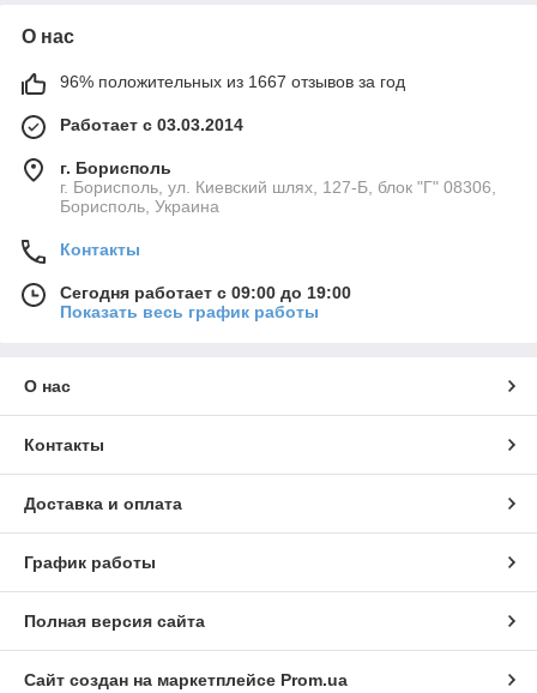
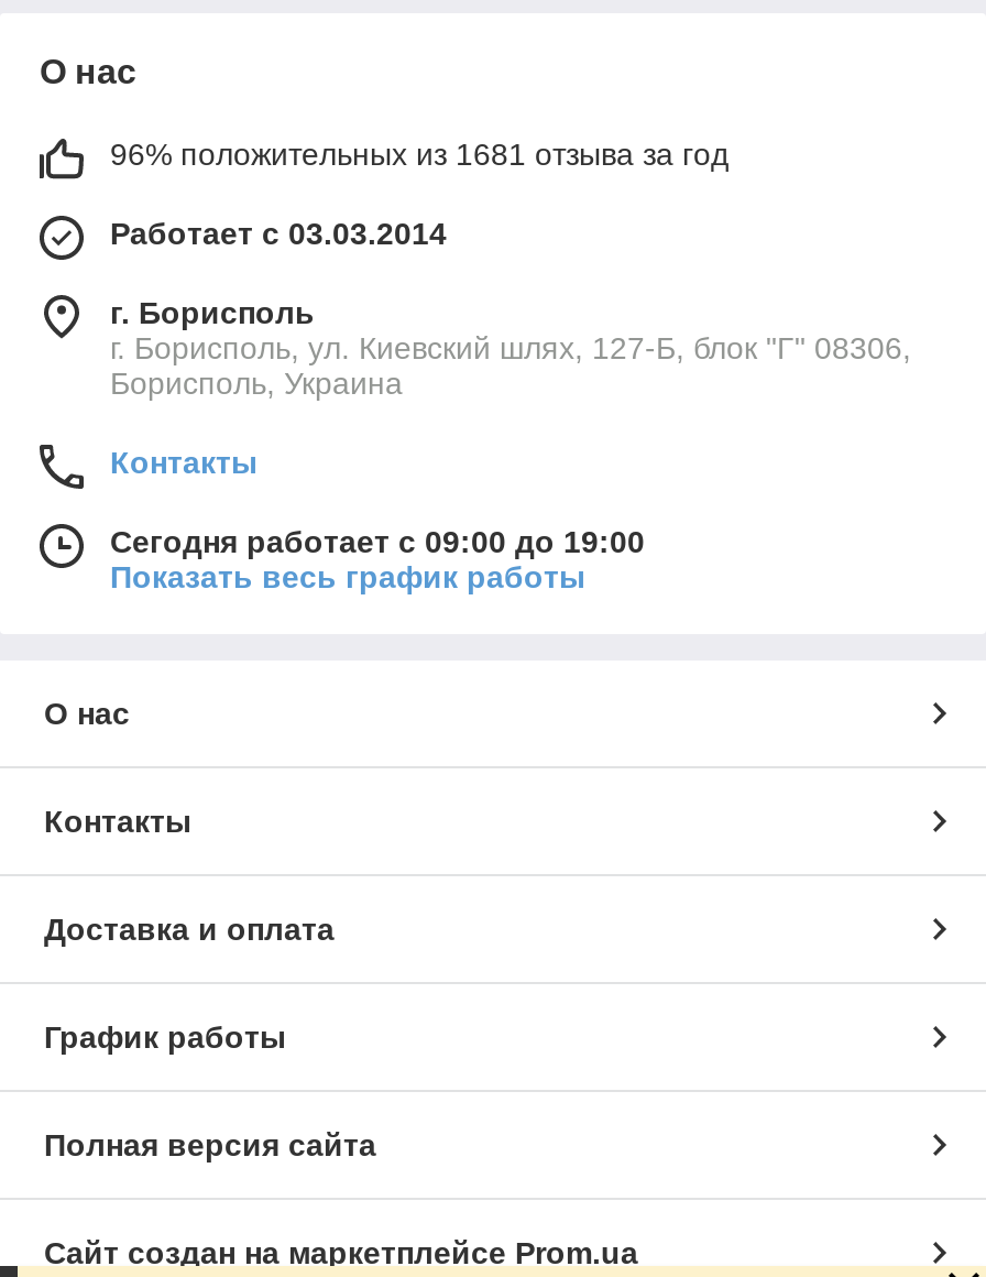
[60,72,405,91] 96% положительных из 1667 отзывов за год -> [110,137,728,172] 96% положительных из 1681 отзыва за год

